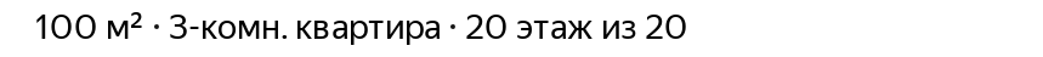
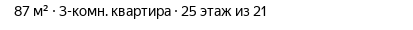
[35,8,144,47] 100 м² -> [14,3,49,19] 87 м²
[465,8,688,47] 20 этаж из 20 -> [181,3,267,19] 25 этаж из 21

